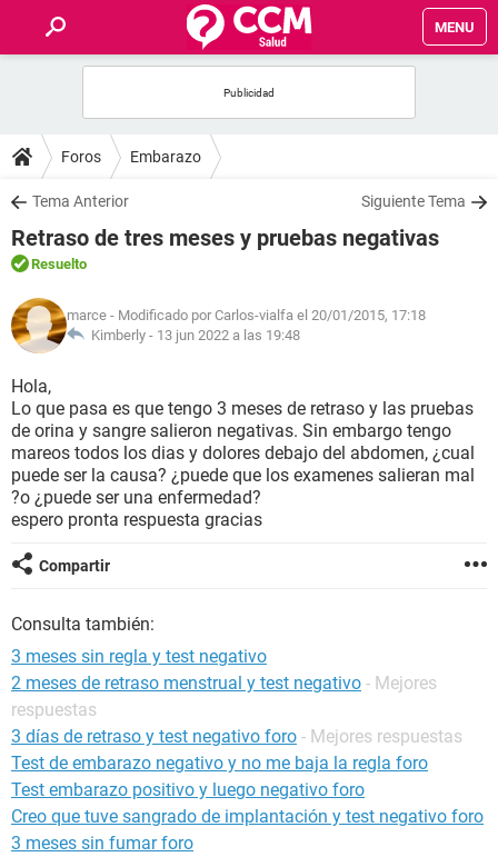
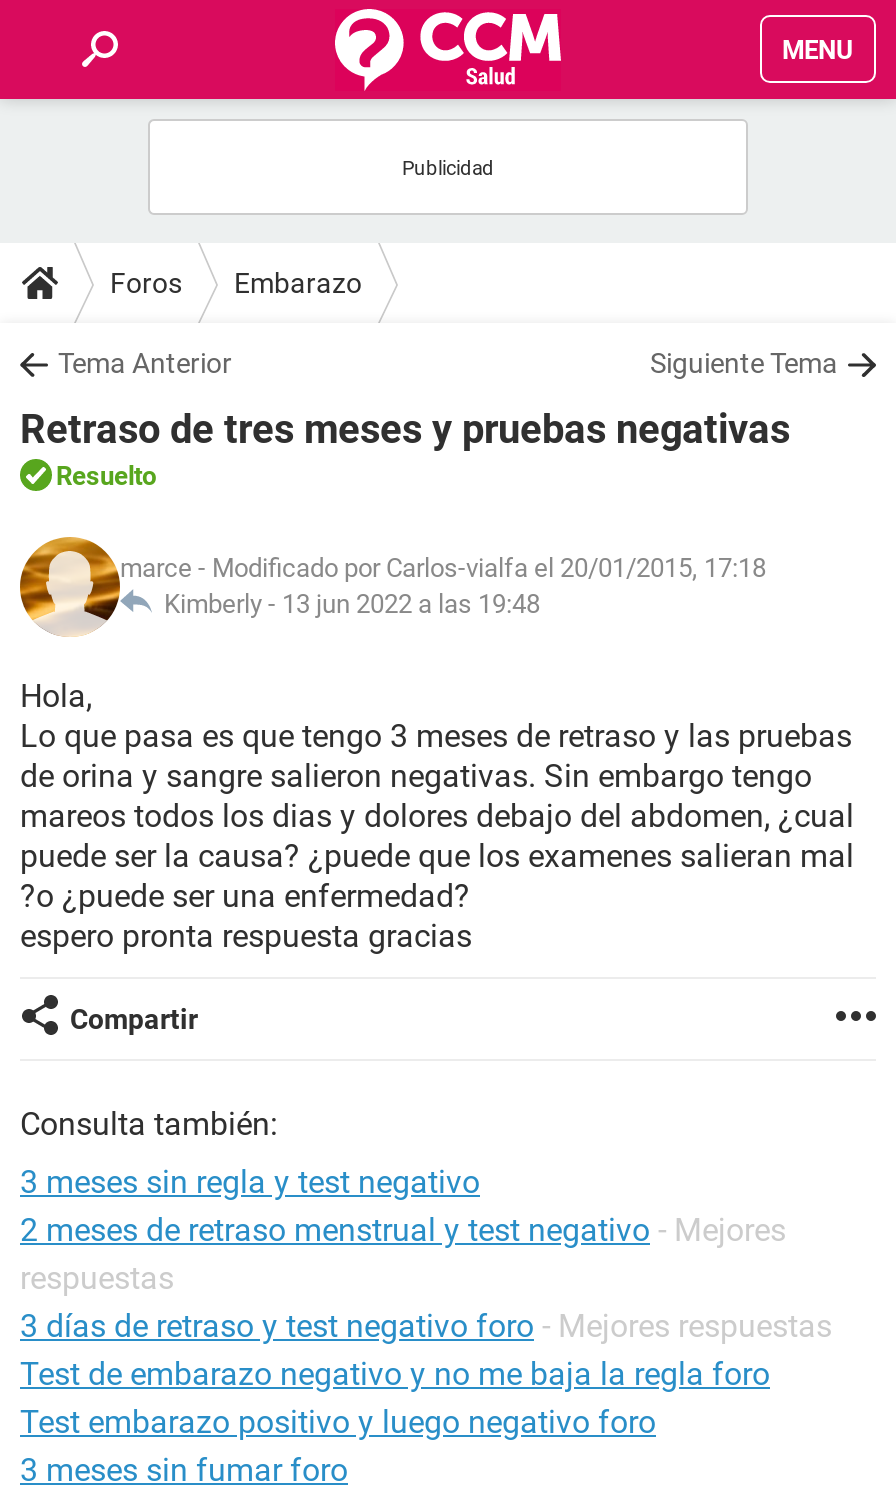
[11,806,484,827] Creo que tuve sangrado de implantación y test negativo foro -> none

